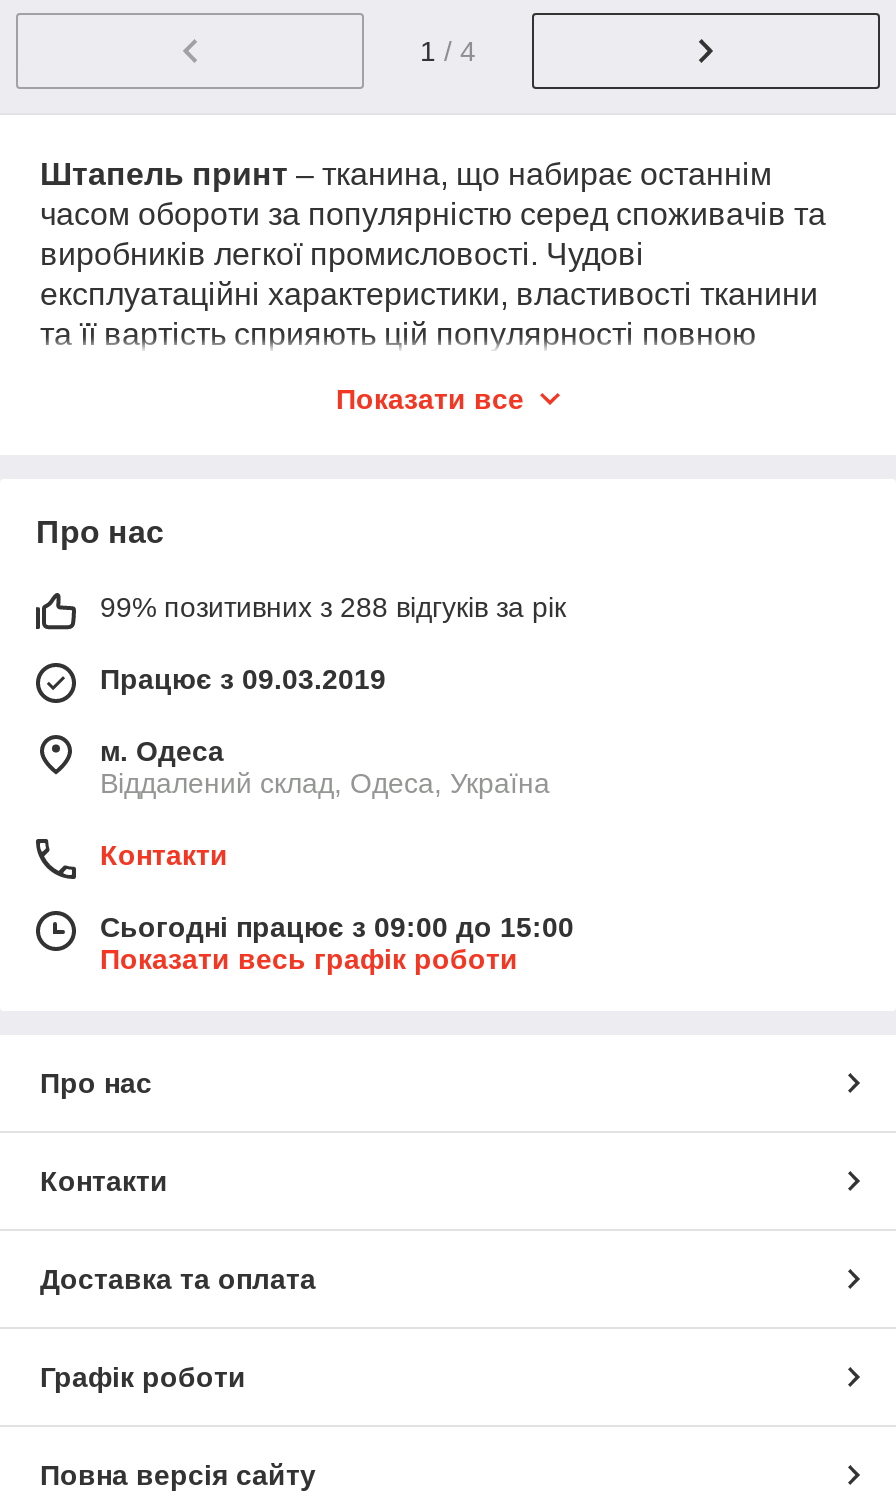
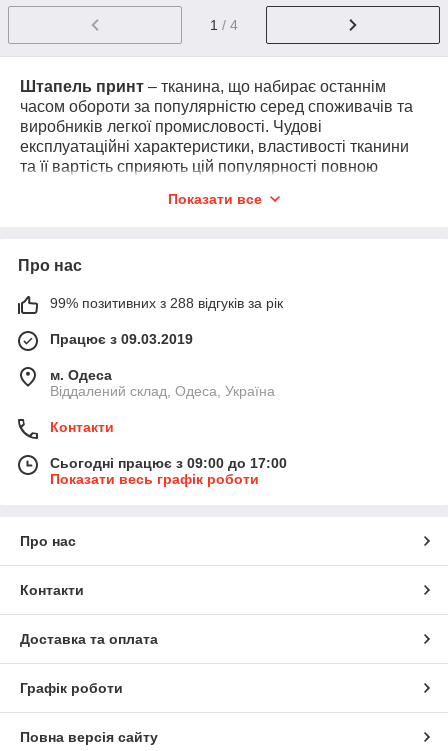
[100,911,574,943] Сьогодні працює з 09:00 до 15:00 -> [50,455,287,471] Сьогодні працює з 09:00 до 17:00

